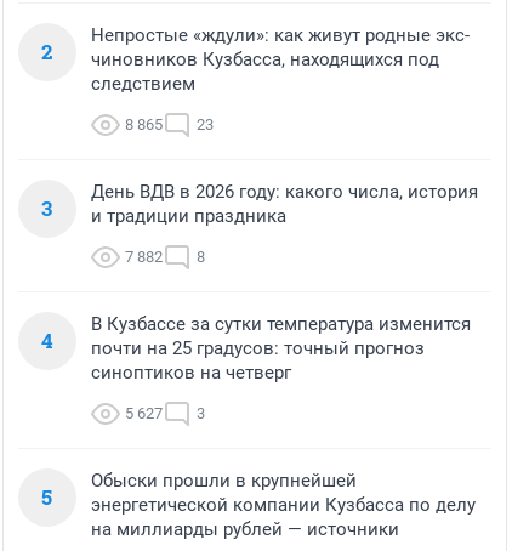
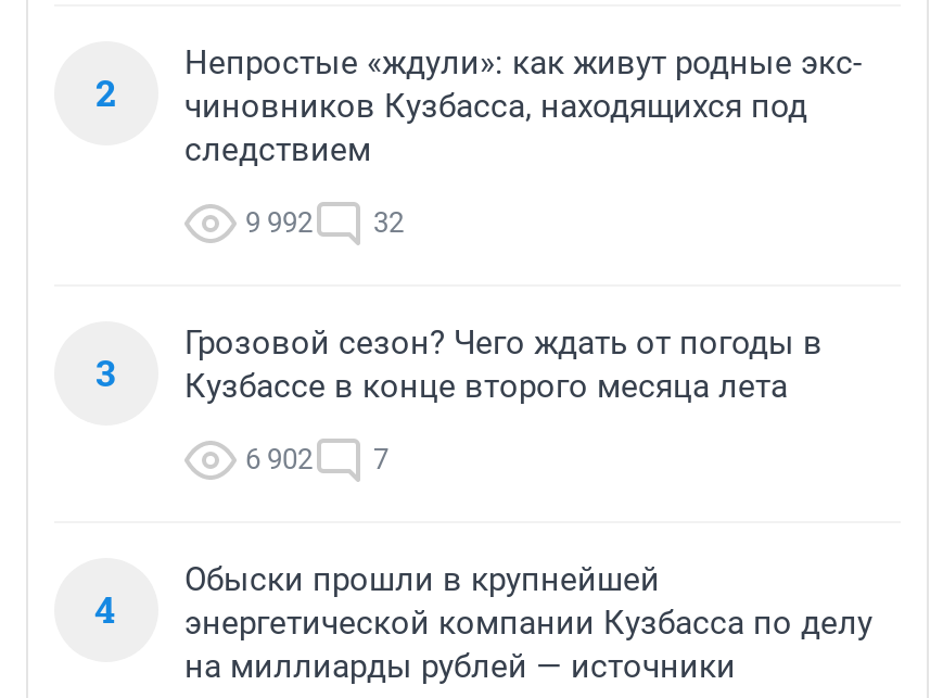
[125,115,163,134] 8 865 -> [245,206,313,239] 9 992
[197,115,214,134] 23 -> [373,206,404,239] 32
[91,181,478,227] День ВДВ в 2026 году: какого числа, история | и традиции праздника -> [184,324,823,406] Грозовой сезон? Чего ждать от погоды в | Кузбассе в конце второго месяца лета
[125,248,205,266] 7 882 | 8 -> [245,443,388,476] 6 902 | 7
[41,313,471,511] В Кузбассе за сутки температура изменится | почти на 25 градусов: точный прогноз | синоптиков на четверг | 5 627 | 3 | 5 -> none

